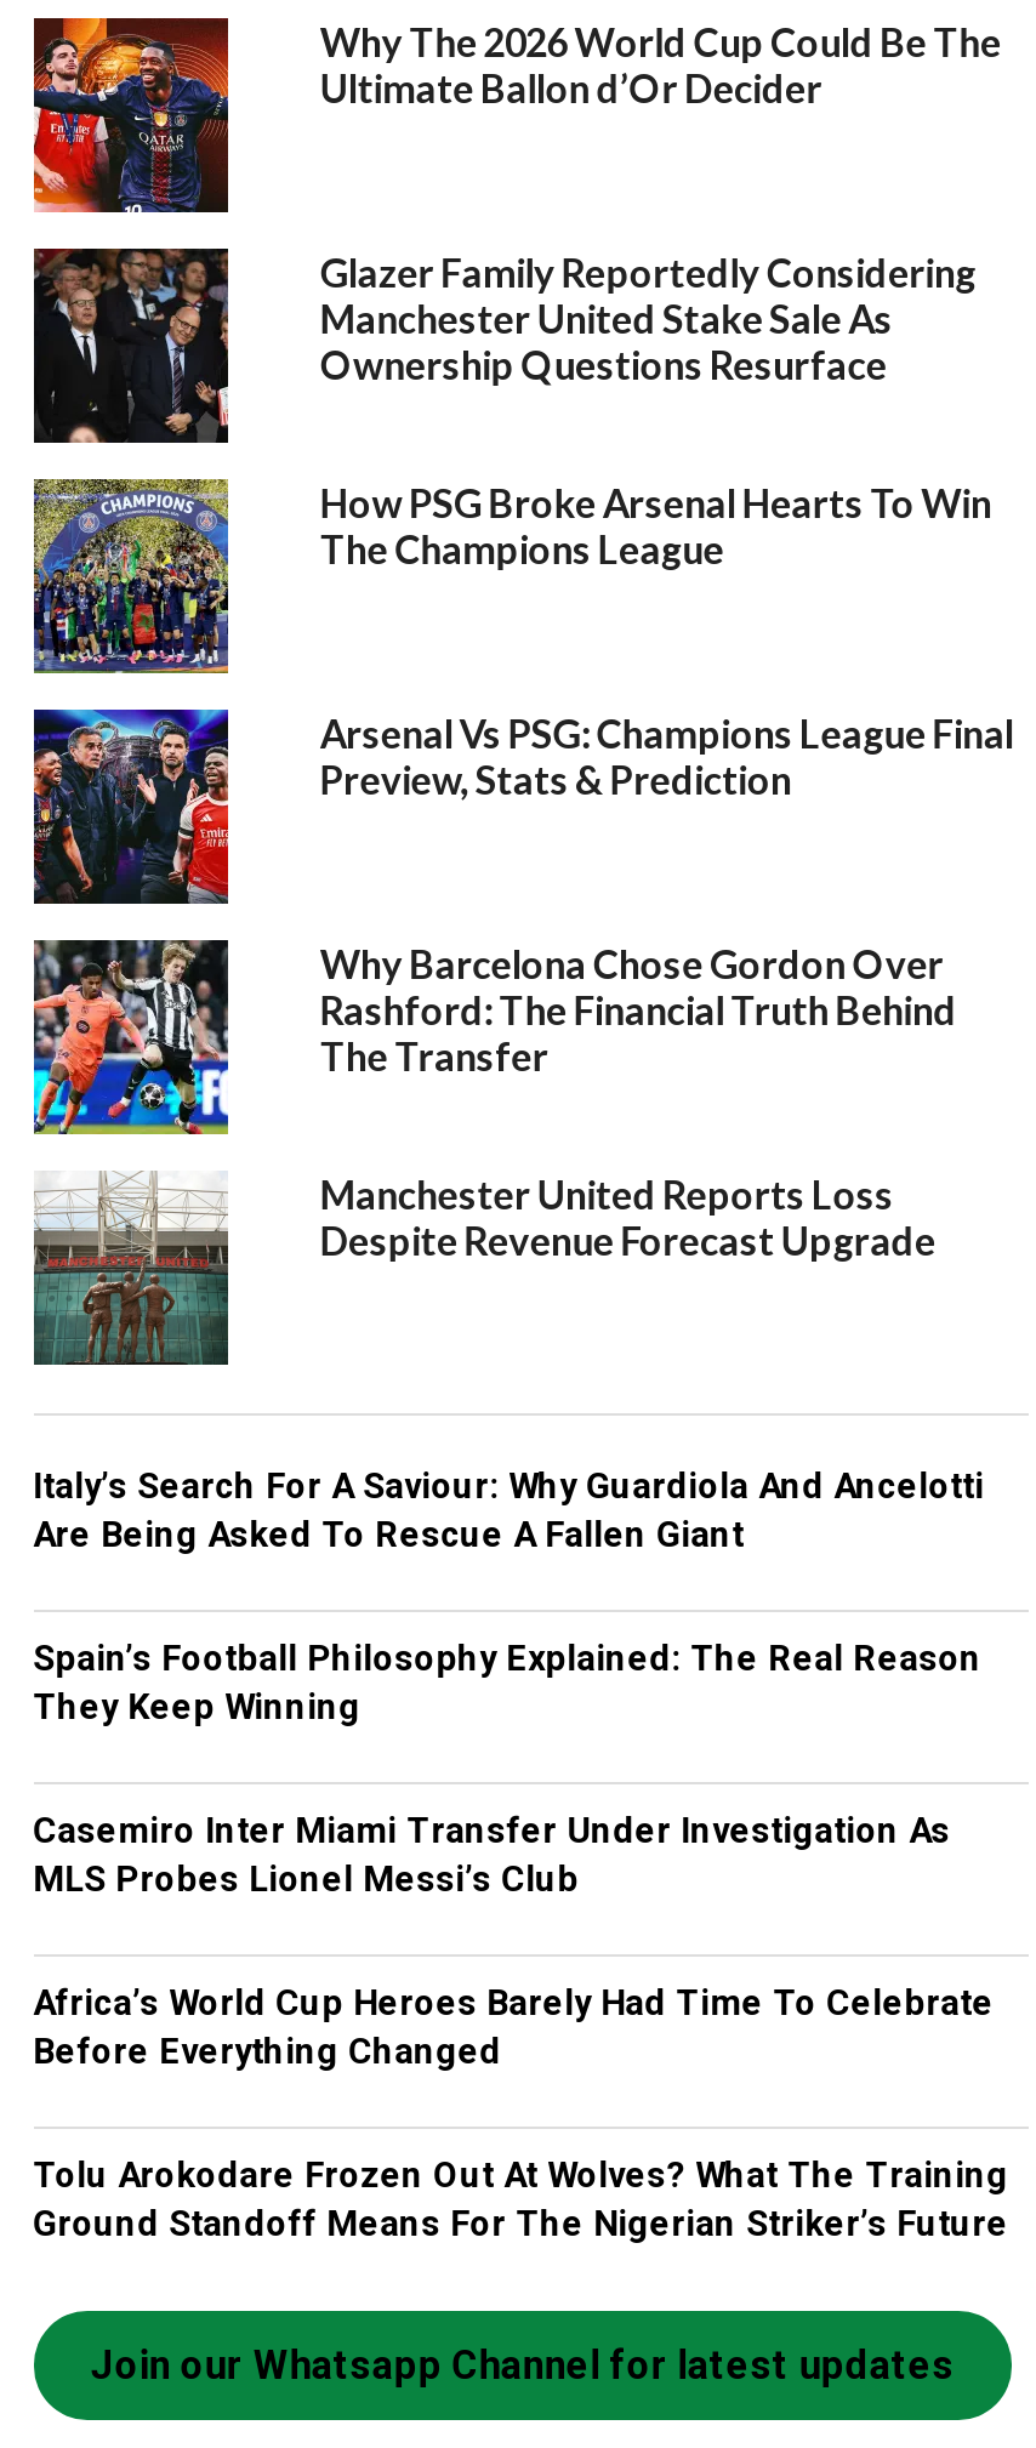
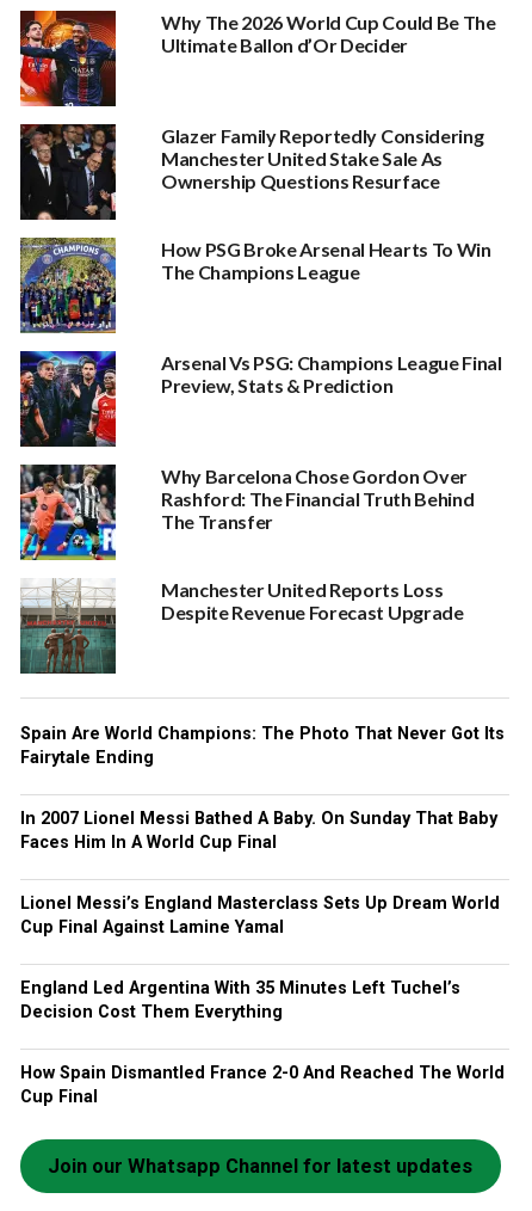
[33,1467,984,1556] Italy’s Search For A Saviour: Why Guardiola And Ancelotti | Are Being Asked To Rescue A Fallen Giant -> [20,724,504,768] Spain Are World Champions: The Photo That Never Got Its | Fairytale Ending
[33,1639,982,1729] Spain’s Football Philosophy Explained: The Real Reason | They Keep Winning -> [20,809,497,853] In 2007 Lionel Messi Bathed A Baby. On Sunday That Baby | Faces Him In A World Cup Final
[33,1811,950,1901] Casemiro Inter Miami Transfer Under Investigation As | MLS Probes Lionel Messi’s Club -> [20,893,499,938] Lionel Messi’s England Masterclass Sets Up Dream World | Cup Final Against Lamine Yamal
[33,1983,994,2073] Africa’s World Cup Heroes Barely Had Time To Celebrate | Before Everything Changed -> [20,978,460,1022] England Led Argentina With 35 Minutes Left Tuchel’s | Decision Cost Them Everything
[33,2156,1009,2245] Tolu Arokodare Frozen Out At Wolves? What The Training | Ground Standoff Means For The Nigerian Striker’s Future -> [20,1063,504,1107] How Spain Dismantled France 2-0 And Reached The World | Cup Final

